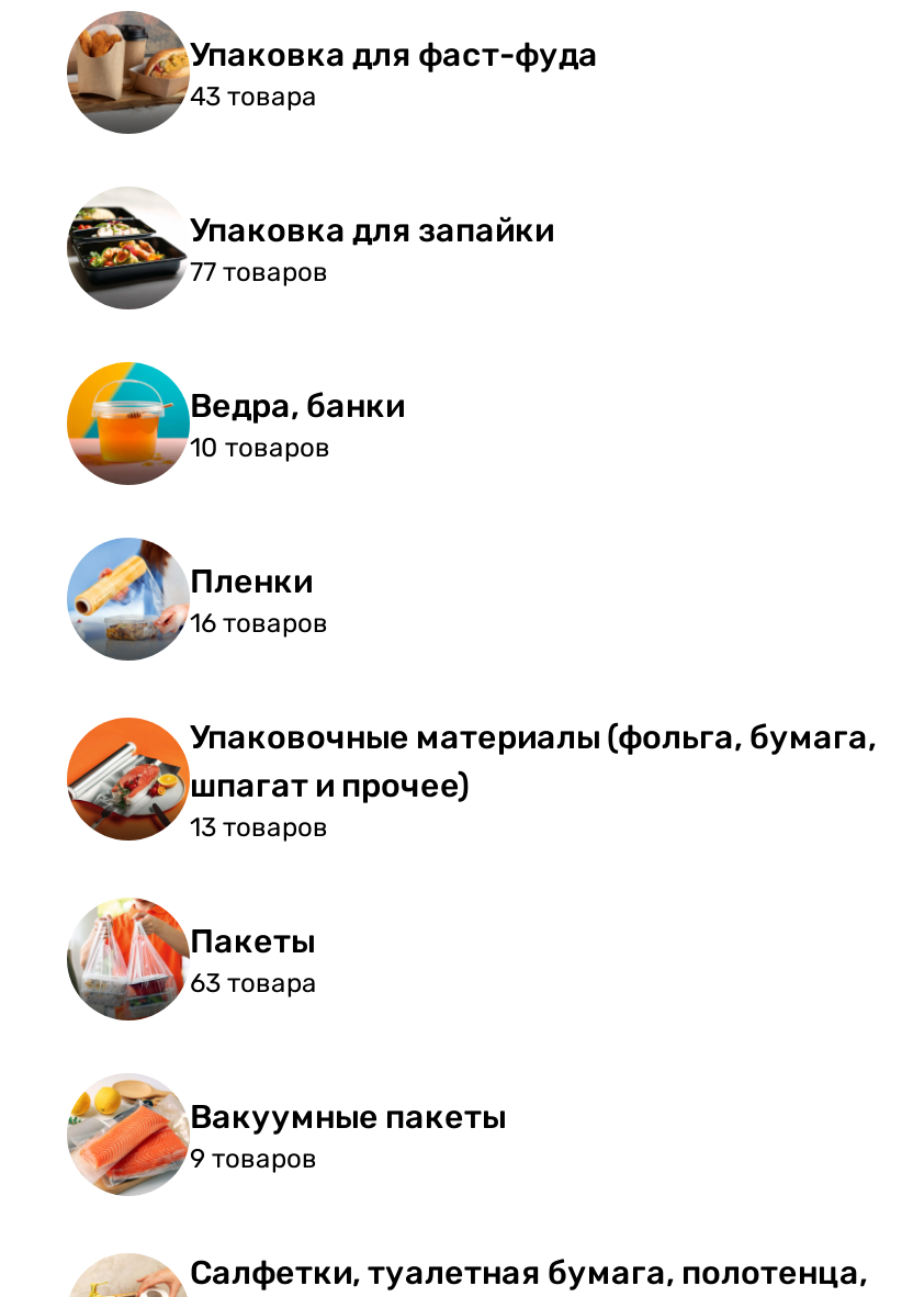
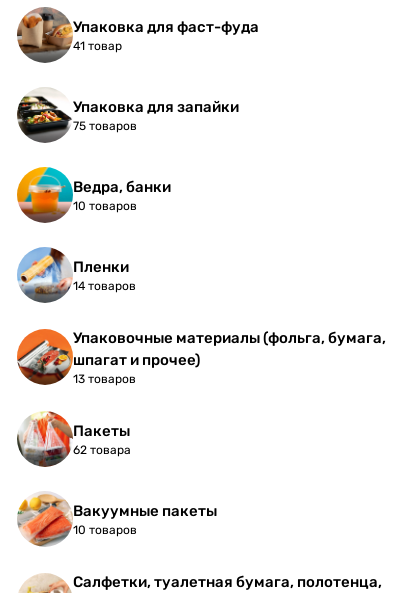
[190,81,317,112] 43 товара -> [73,39,122,53] 41 товар
[190,257,328,287] 77 товаров -> [73,119,137,133] 75 товаров
[190,608,328,639] 16 товаров -> [73,279,136,293] 14 товаров
[190,968,317,999] 63 товара -> [73,443,131,457] 62 товара
[190,1143,317,1174] 9 товаров -> [73,523,137,537] 10 товаров

